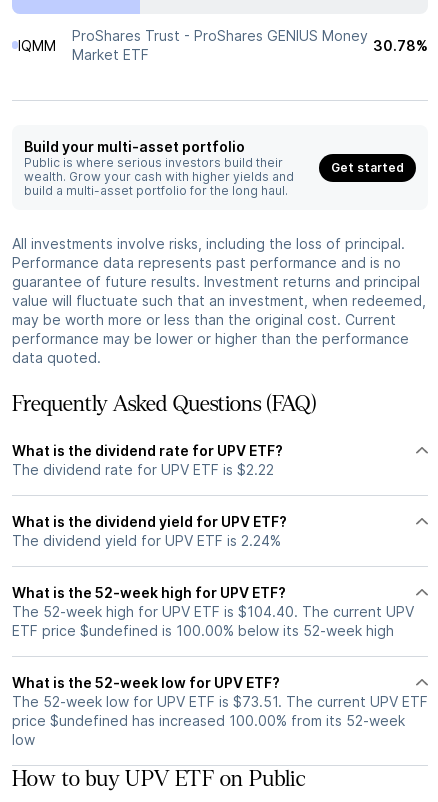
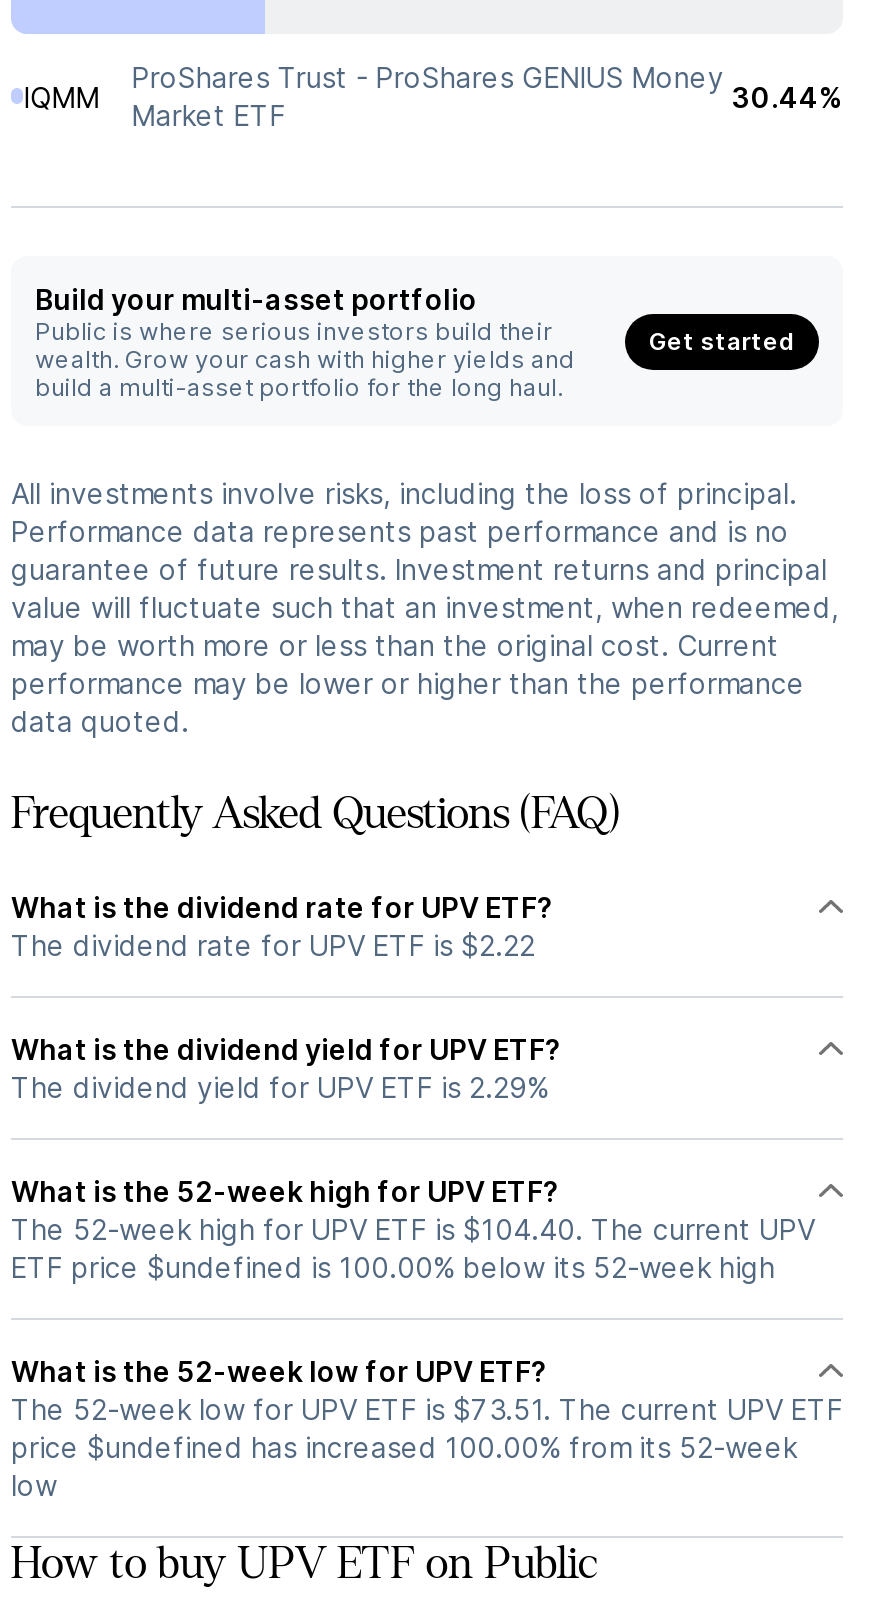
[373,36,428,53] 30.78% -> [731,79,843,113] 30.44%
[12,532,281,549] The dividend yield for UPV ETF is 2.24% -> [11,1070,549,1104] The dividend yield for UPV ETF is 2.29%

